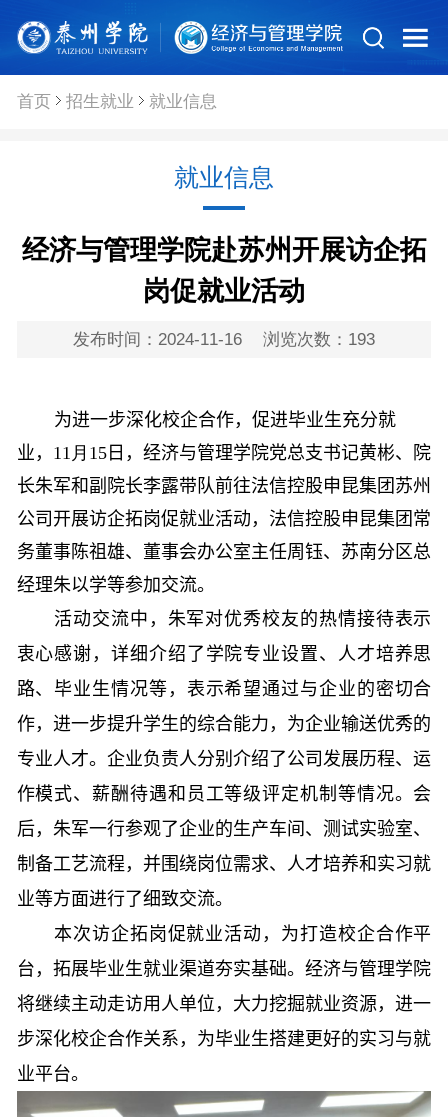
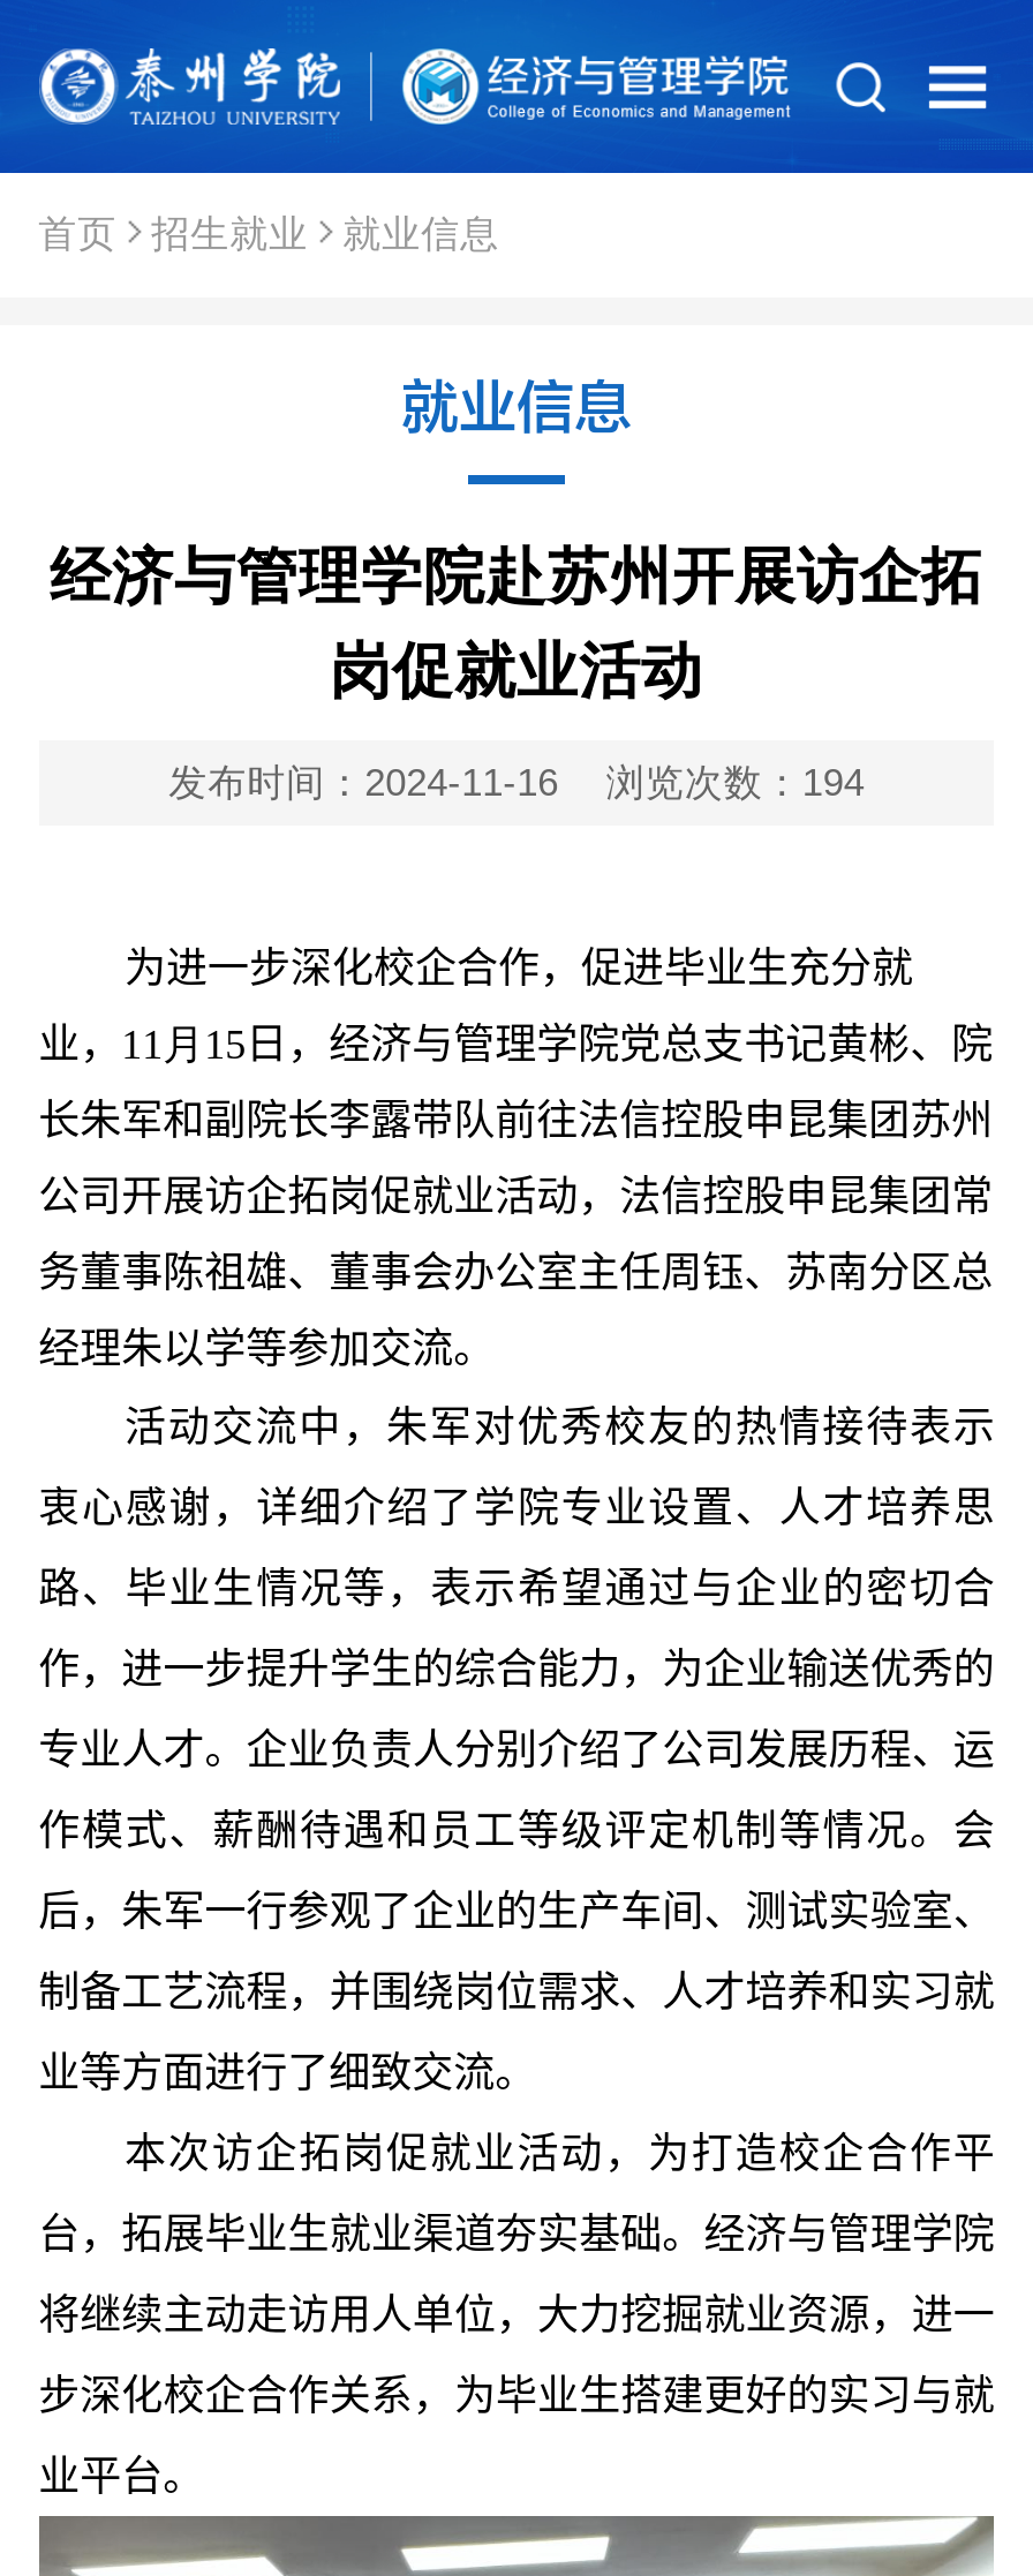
[73,330,375,349] 发布时间：2024-11-16 浏览次数：193 -> [169,760,864,804] 发布时间：2024-11-16 浏览次数：194

